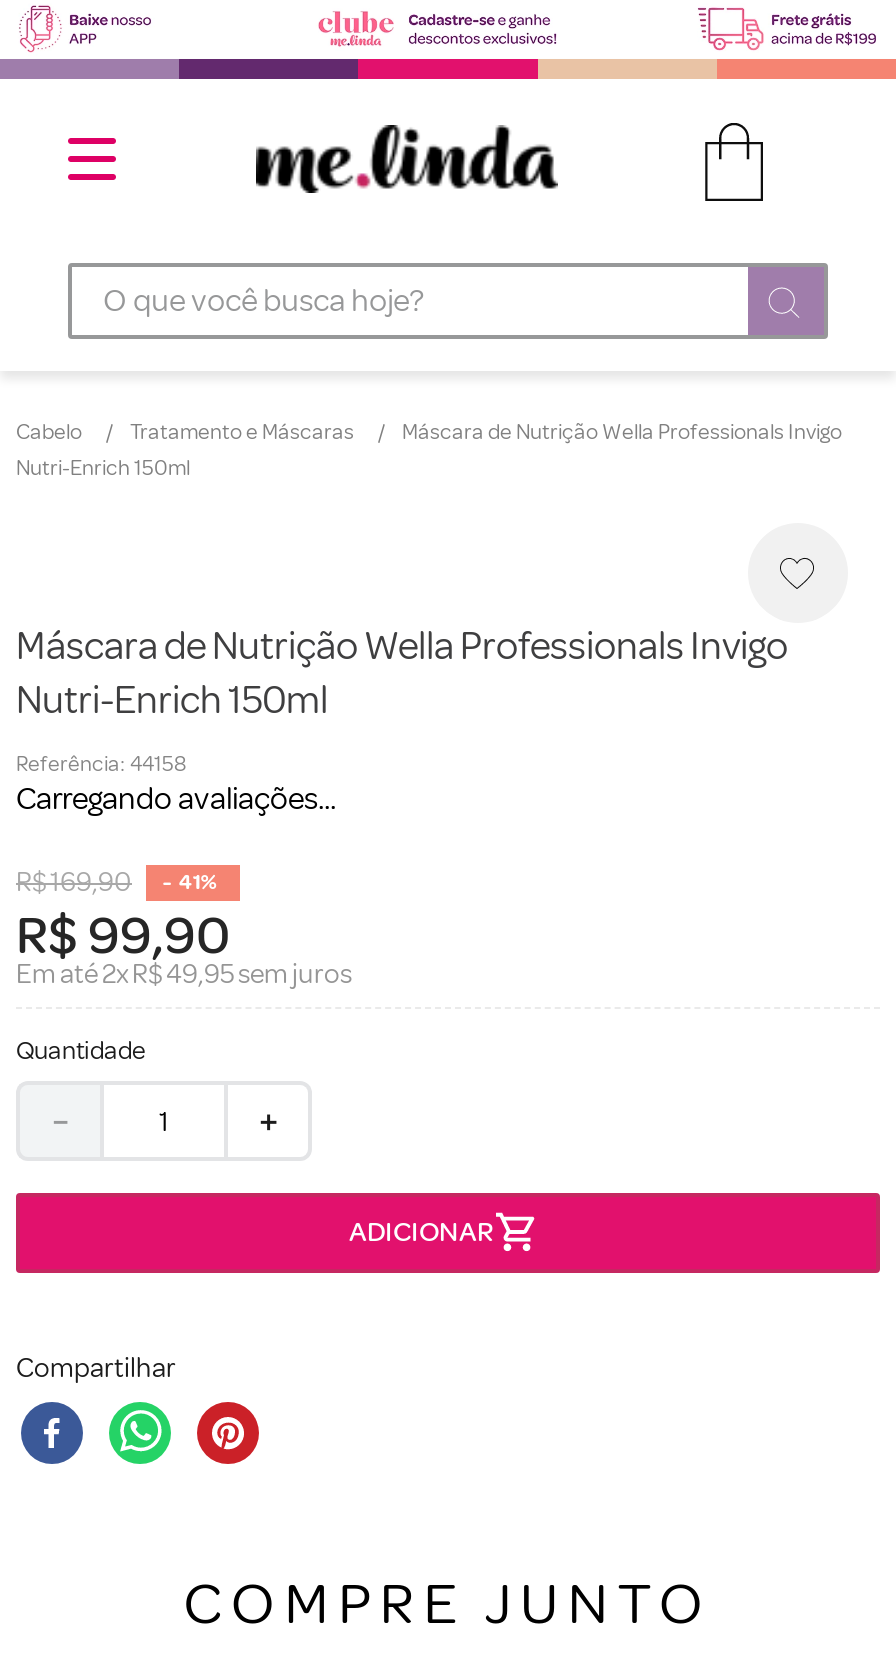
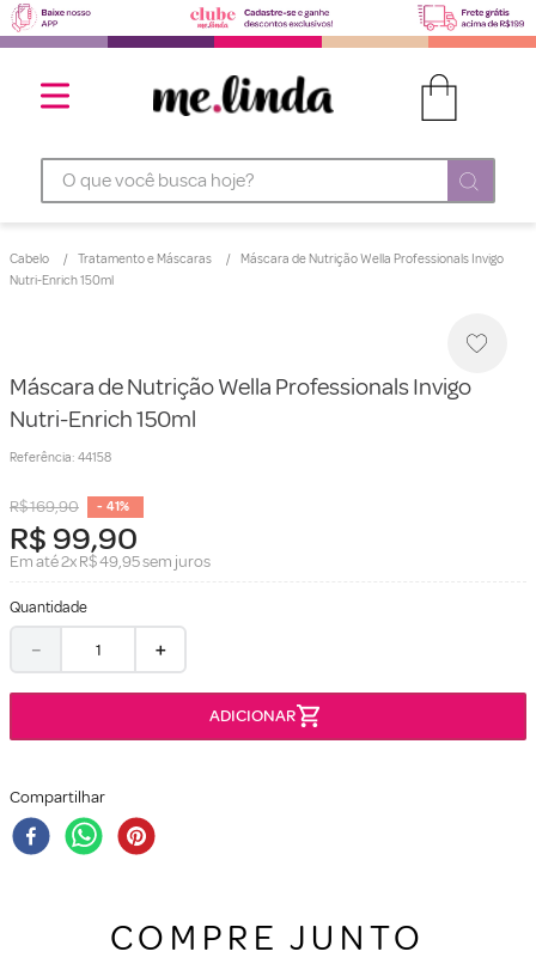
[16,779,336,819] Carregando avaliações... -> none

